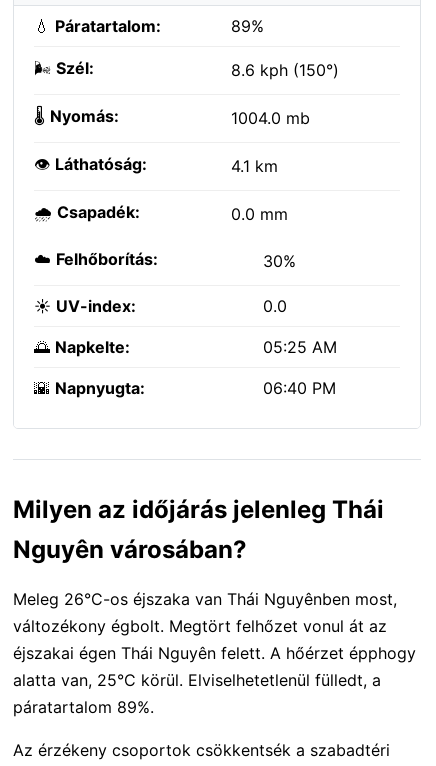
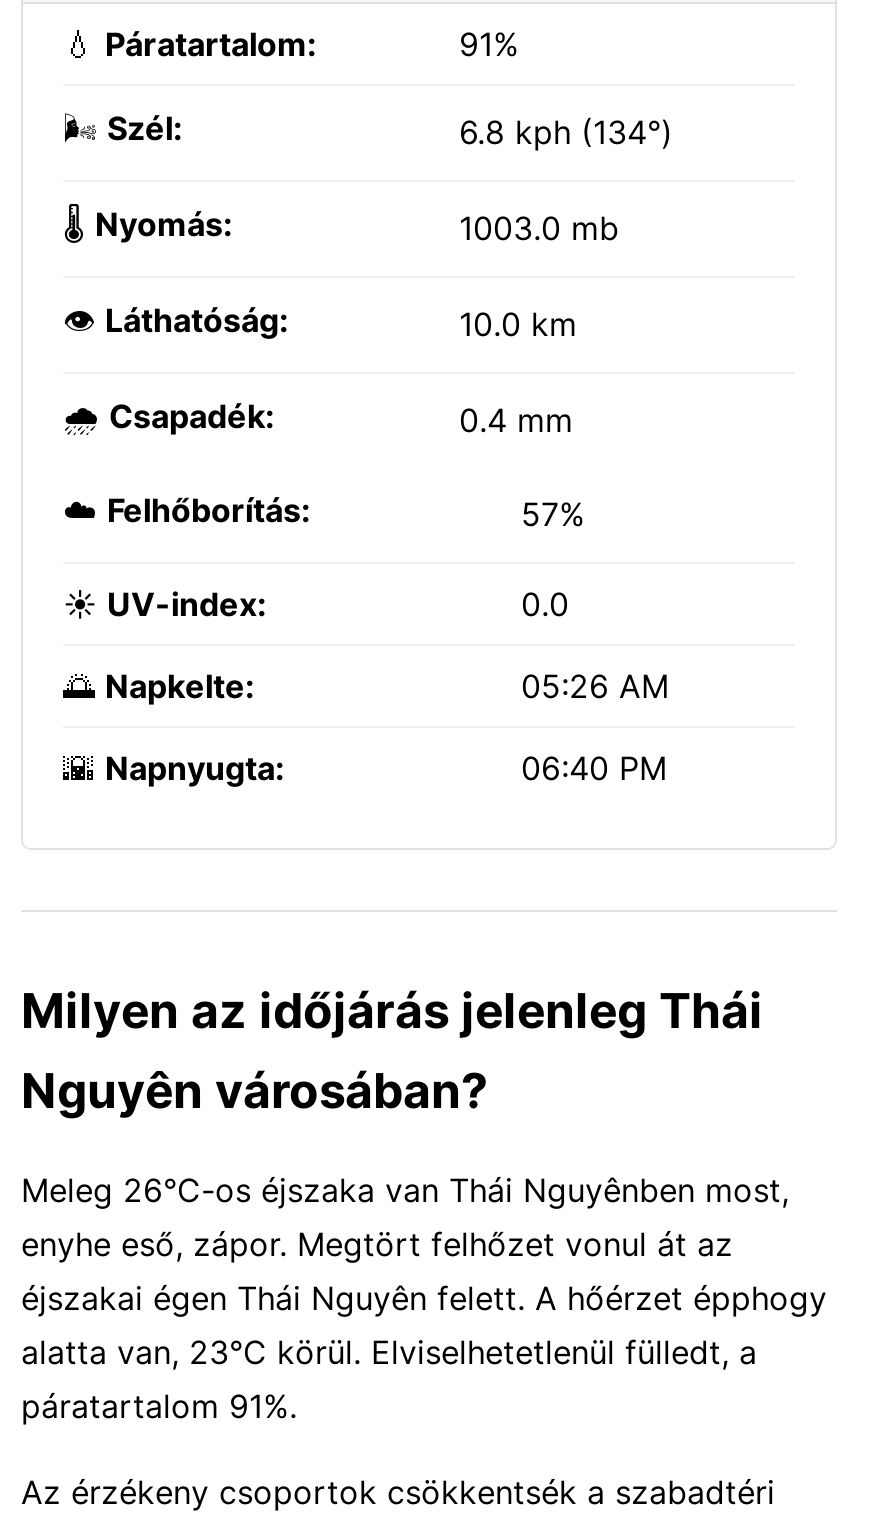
[231,16,264,36] 89% -> [459,24,519,64] 91%
[231,60,339,80] 8.6 kph (150°) -> [459,112,673,152] 6.8 kph (134°)
[231,108,310,128] 1004.0 mb -> [459,208,619,248] 1003.0 mb
[231,156,278,176] 4.1 km -> [459,304,577,344] 10.0 km
[231,204,288,224] 0.0 mm -> [459,400,573,440] 0.4 mm
[263,251,296,271] 30% -> [521,494,585,534] 57%
[263,337,337,357] 05:25 AM -> [521,666,669,706] 05:26 AM
[13,616,387,636] változékony égbolt. Megtört felhőzet vonul át az -> [21,1224,733,1264] enyhe eső, zápor. Megtört felhőzet vonul át az
[13,670,381,690] alatta van, 25°C körül. Elviselhetetlenül fülledt, a -> [21,1332,757,1372] alatta van, 23°C körül. Elviselhetetlenül fülledt, a
[13,697,154,717] páratartalom 89%. -> [21,1386,297,1426] páratartalom 91%.

